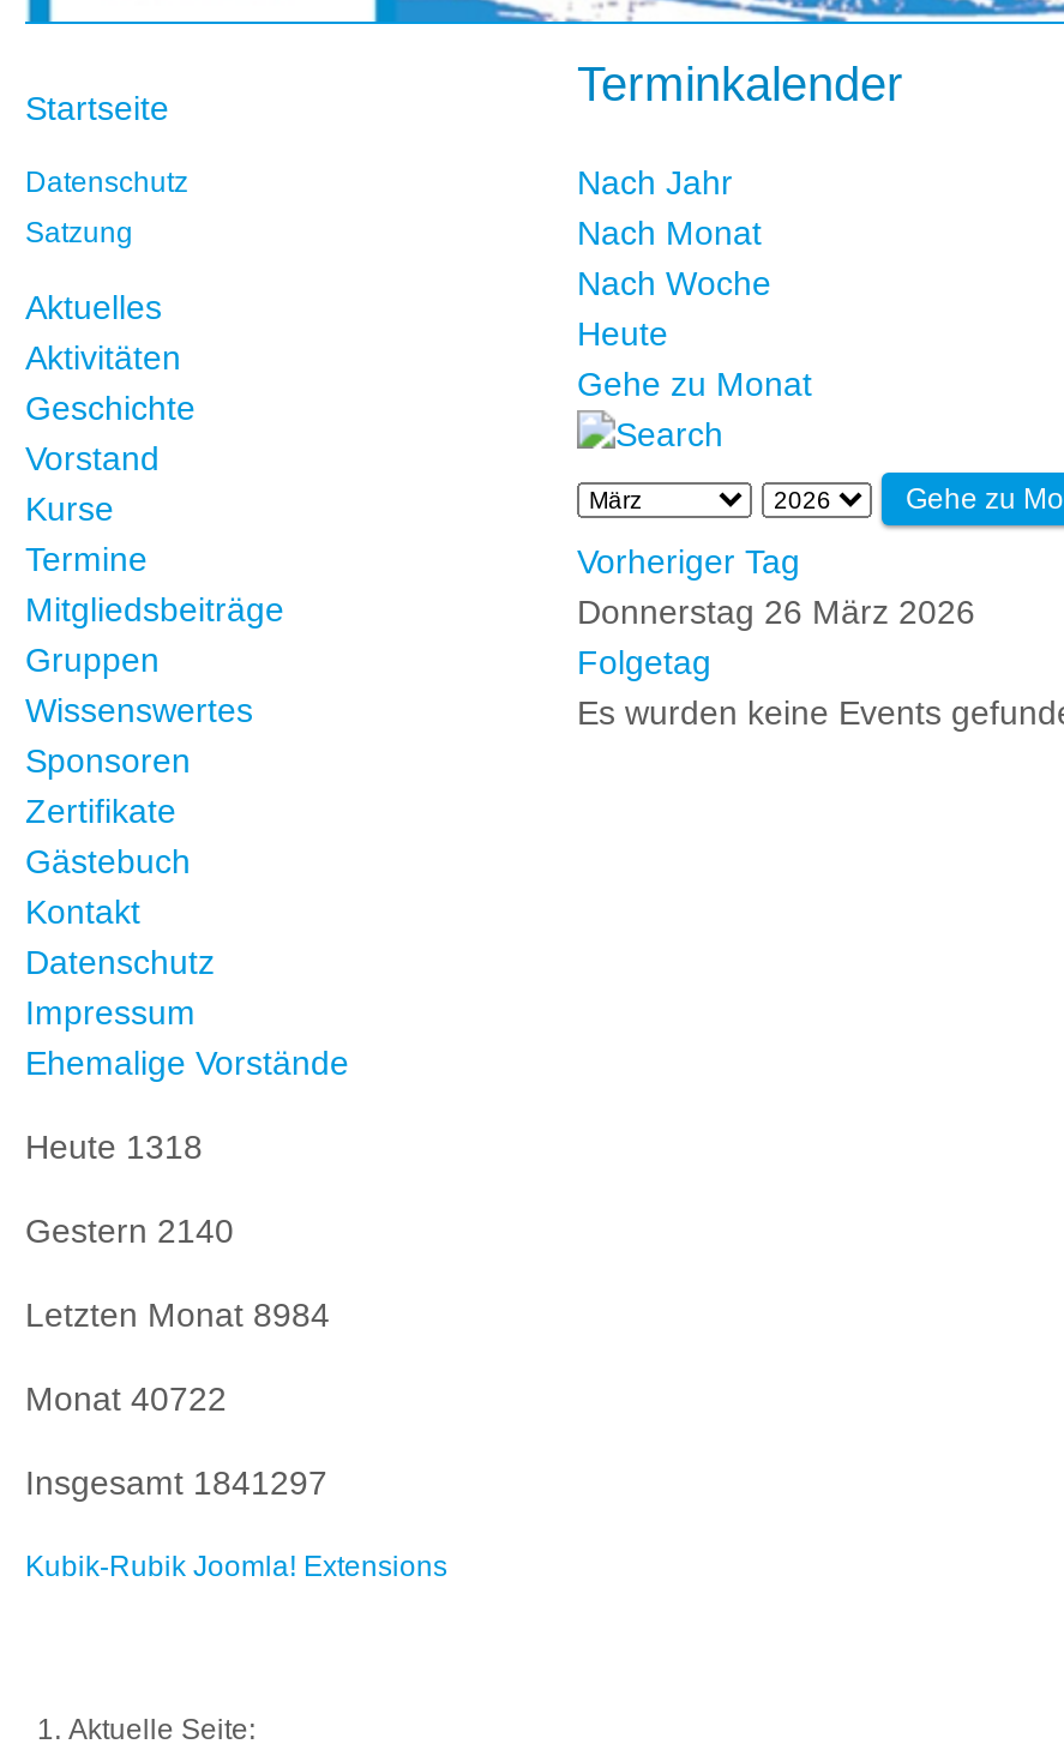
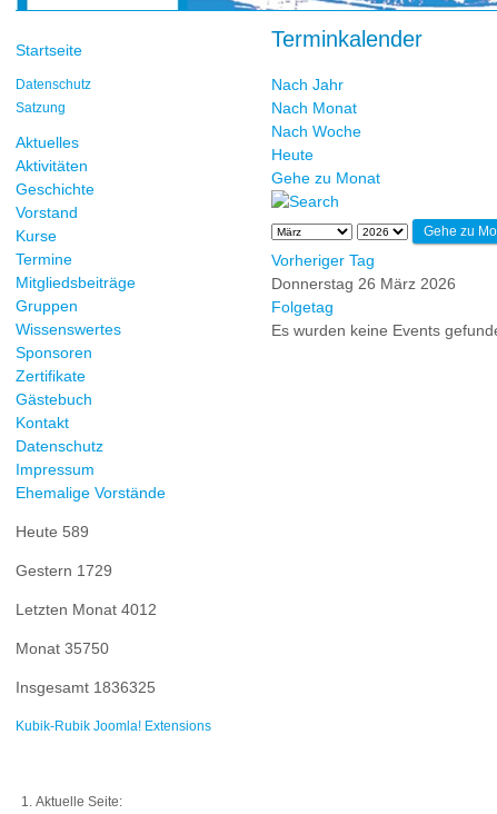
[25,1127,203,1166] Heute 1318 -> [16,523,89,540] Heute 589
[25,1211,234,1250] Gestern 2140 -> [16,562,112,579] Gestern 1729
[25,1295,330,1334] Letzten Monat 8984 -> [16,600,157,618] Letzten Monat 4012
[25,1379,227,1418] Monat 40722 -> [16,639,109,657] Monat 35750
[25,1463,327,1502] Insgesamt 1841297 -> [16,678,156,696] Insgesamt 1836325

